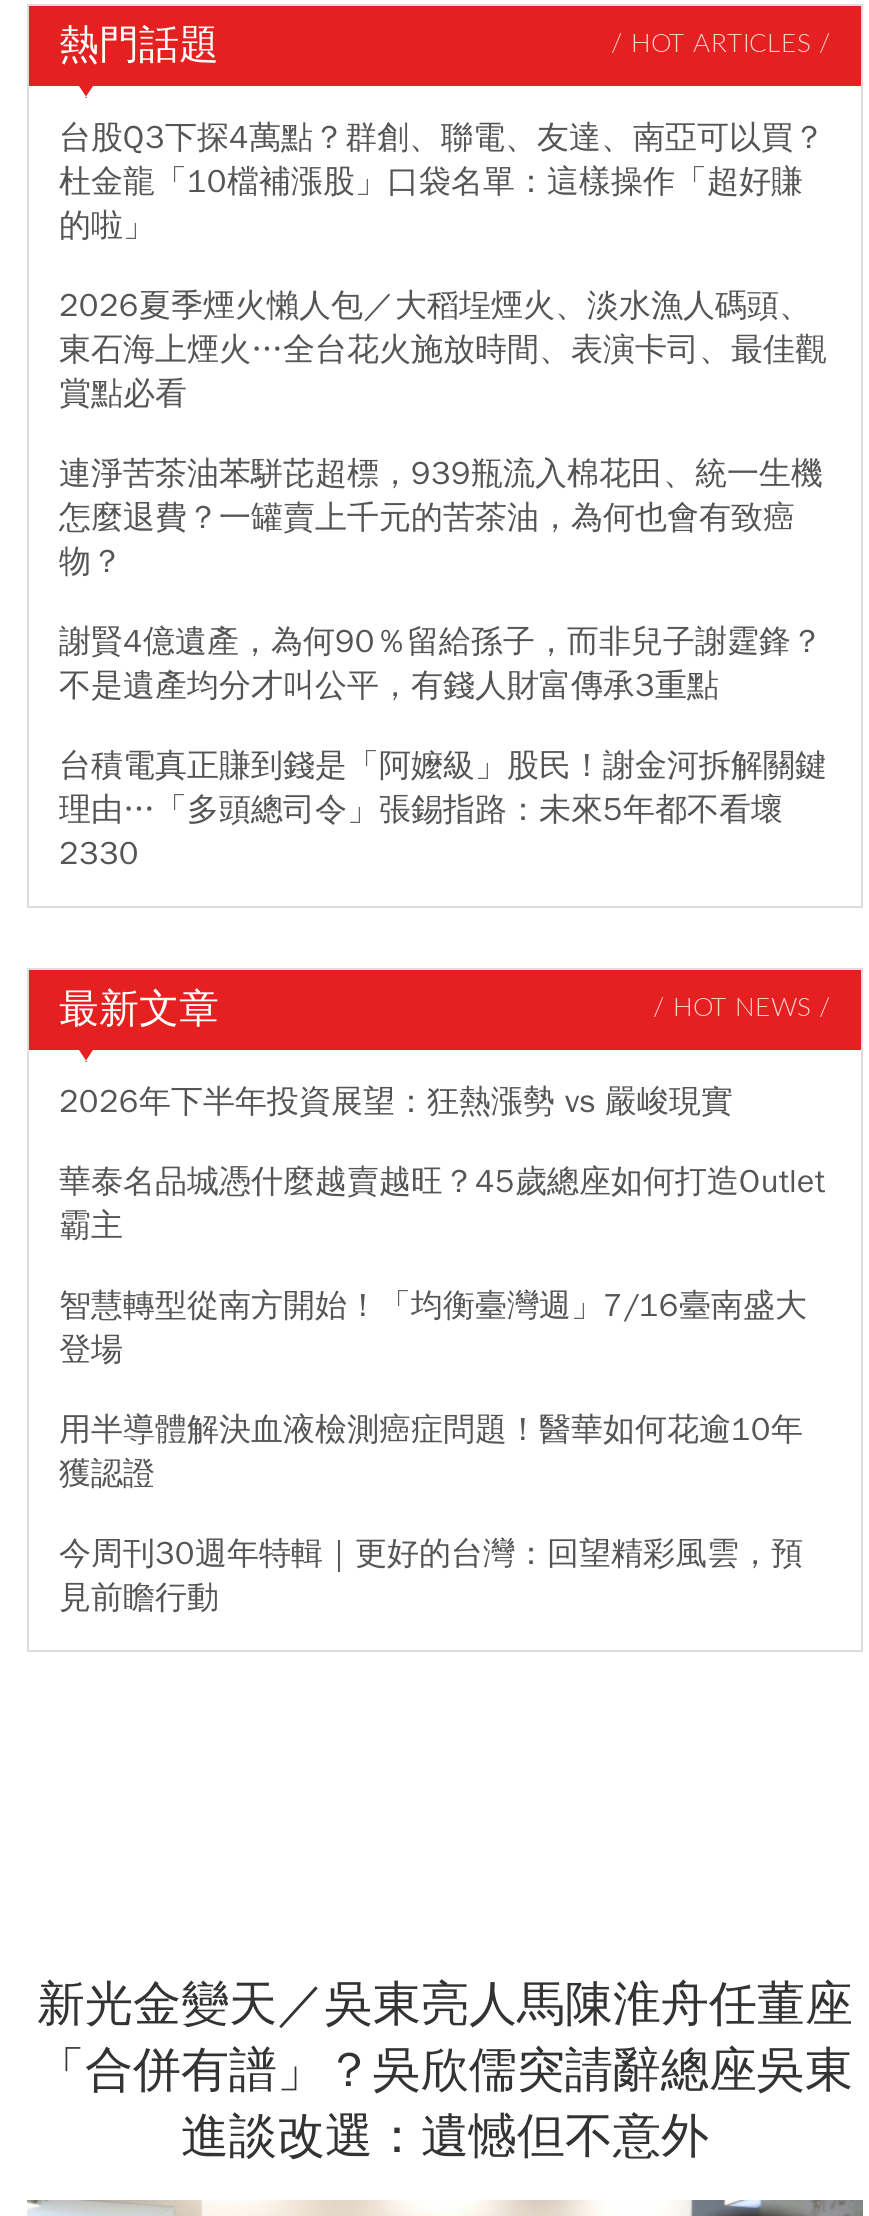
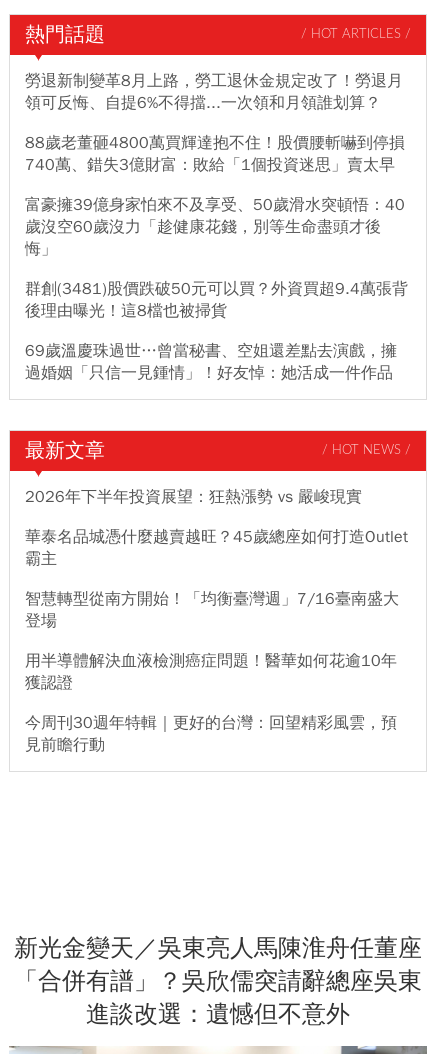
[59,118,825,246] 台股Q3下探4萬點？群創、聯電、友達、南亞可以買？ | 杜金龍「10檔補漲股」口袋名單：這樣操作「超好賺 | 的啦」 -> [25,71,403,113] 勞退新制變革8月上路，勞工退休金規定改了！勞退月 | 領可反悔、自提6%不得擋...一次領和月領誰划算？
[59,286,827,414] 2026夏季煙火懶人包／大稻埕煙火、淡水漁人碼頭、 | 東石海上煙火…全台花火施放時間、表演卡司、最佳觀 | 賞點必看 -> [25,133,405,175] 88歲老董砸4800萬買輝達抱不住！股價腰斬嚇到停損 | 740萬、錯失3億財富：敗給「1個投資迷思」賣太早
[59,454,823,582] 連淨苦茶油苯駢芘超標，939瓶流入棉花田、統一生機 | 怎麼退費？一罐賣上千元的苦茶油，為何也會有致癌 | 物？ -> [25,195,405,259] 富豪擁39億身家怕來不及享受、50歲滑水突頓悟：40 | 歲沒空60歲沒力「趁健康花錢，別等生命盡頭才後 | 悔」
[59,622,823,706] 謝賢4億遺產，為何90％留給孫子，而非兒子謝霆鋒？ | 不是遺產均分才叫公平，有錢人財富傳承3重點 -> [25,279,408,321] 群創(3481)股價跌破50元可以買？外資買超9.4萬張背 | 後理由曝光！這8檔也被掃貨
[59,746,827,874] 台積電真正賺到錢是「阿嬤級」股民！謝金河拆解關鍵 | 理由…「多頭總司令」張錫指路：未來5年都不看壞 | 2330 -> [25,341,397,383] 69歲溫慶珠過世…曾當秘書、空姐還差點去演戲，擁 | 過婚姻「只信一見鍾情」！好友悼：她活成一件作品

